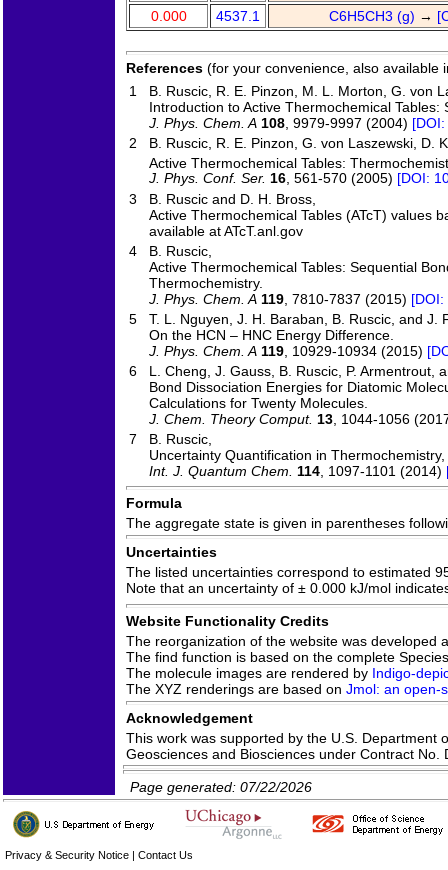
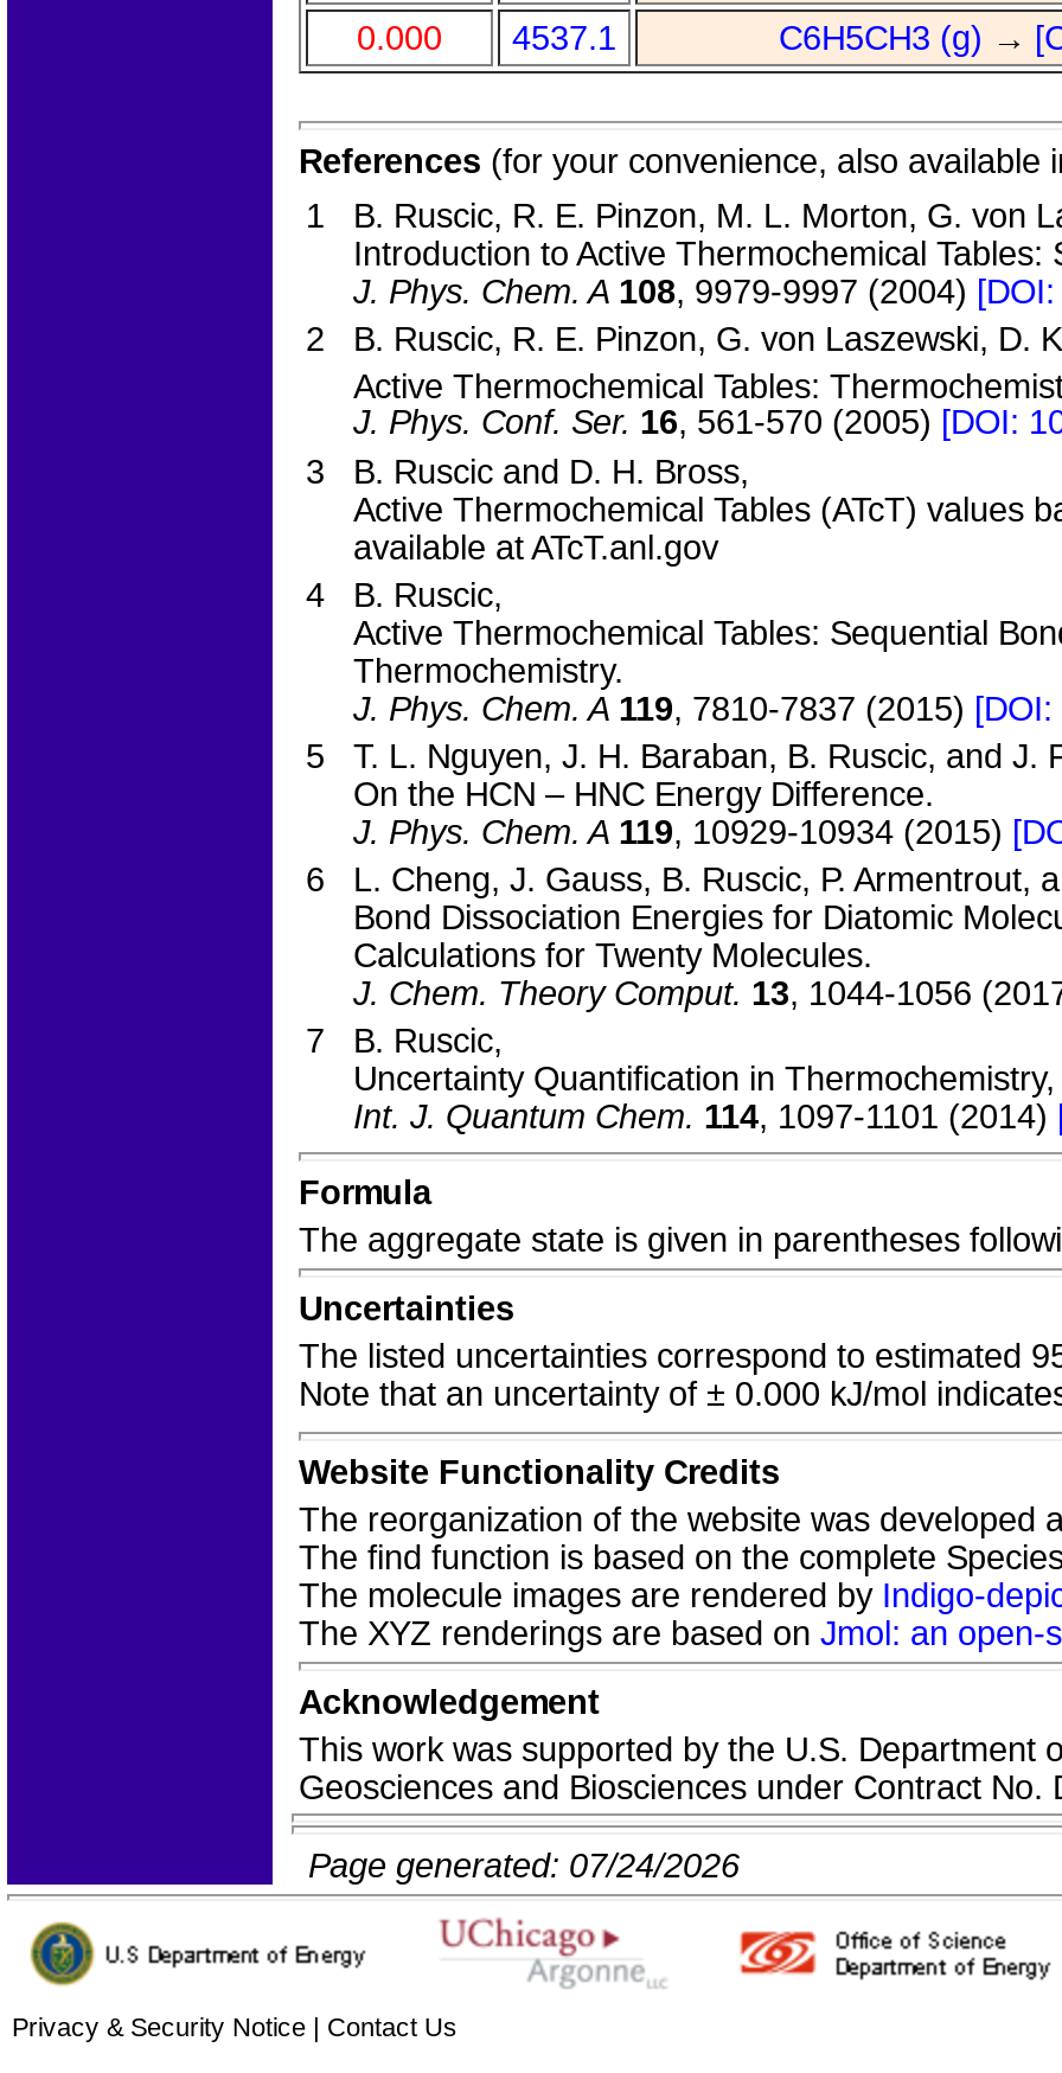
[130,779,312,795] Page generated: 07/22/2026 -> [308,1847,740,1885] Page generated: 07/24/2026

